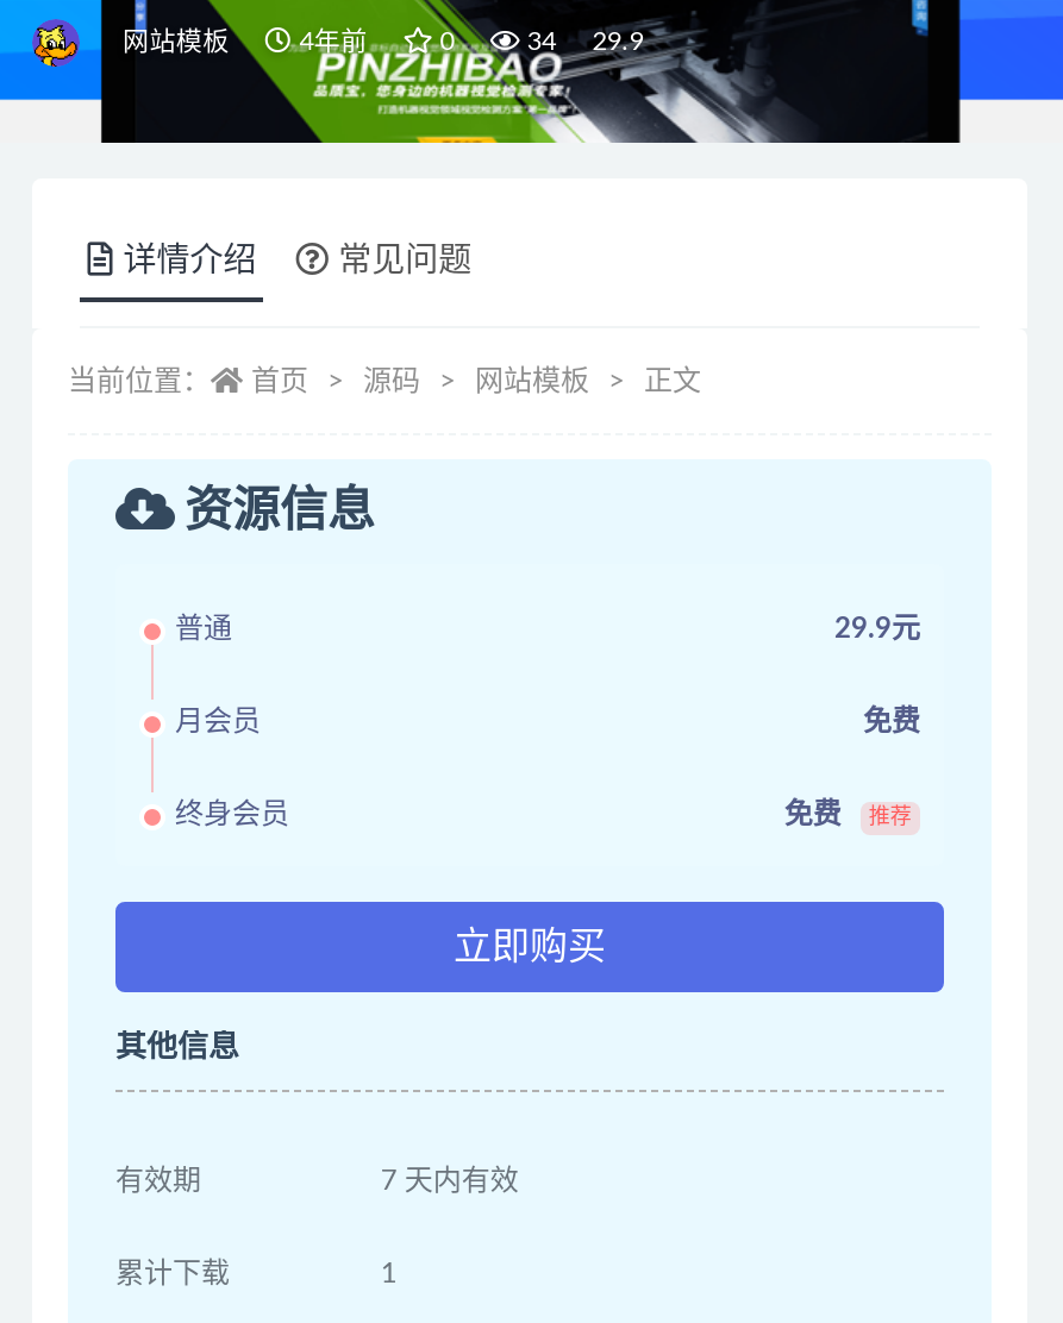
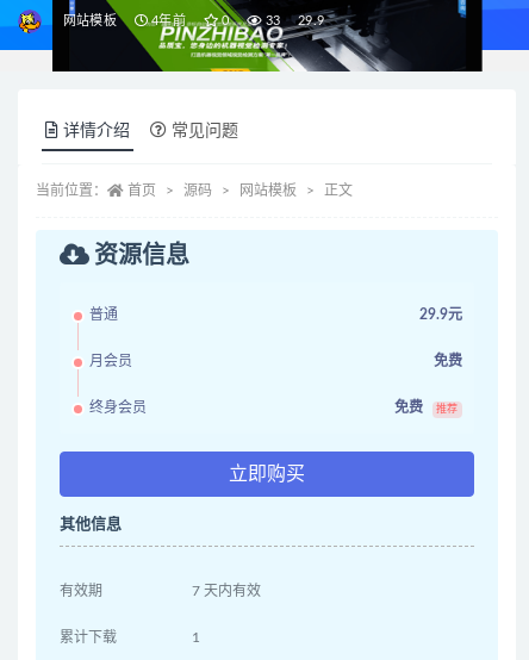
[519,29,644,55] 34 29.9 -> [262,14,324,27] 33 29.9

